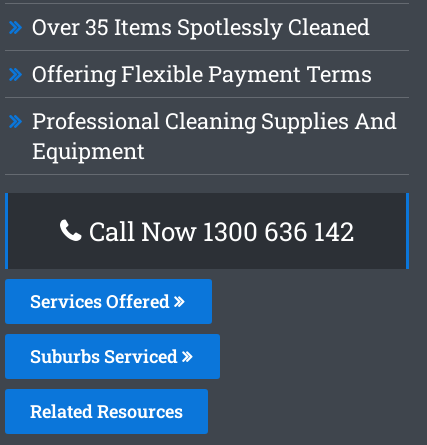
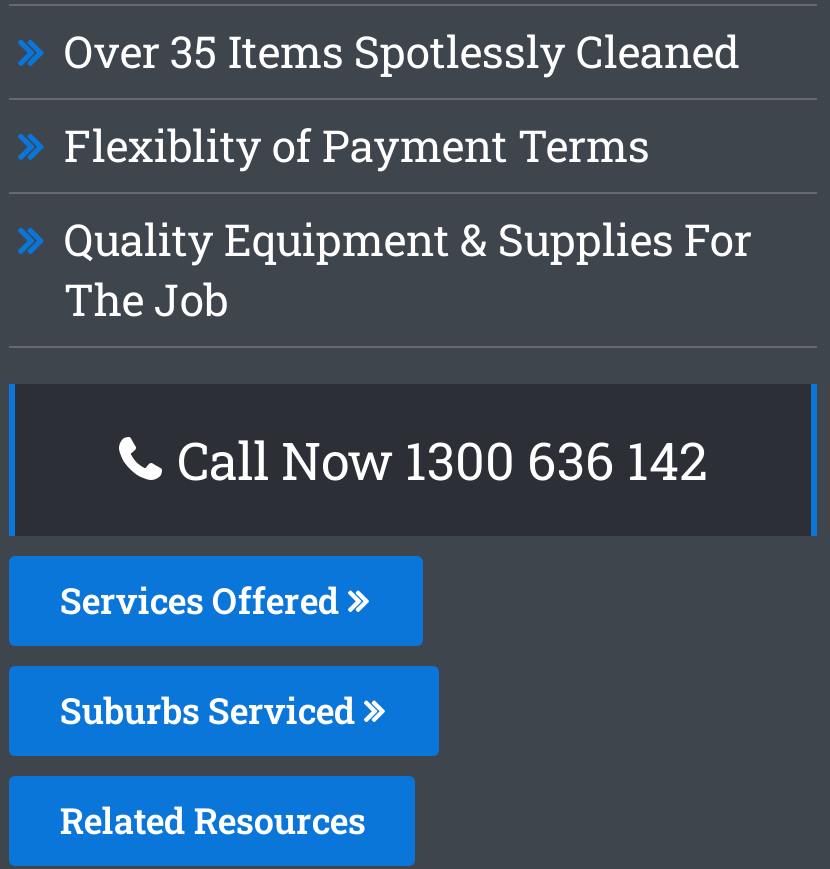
[32,59,372,88] Offering Flexible Payment Terms -> [64,116,650,174] Flexiblity of Payment Terms
[32,106,397,165] Professional Cleaning Supplies And | Equipment -> [64,210,752,328] Quality Equipment & Supplies For | The Job

